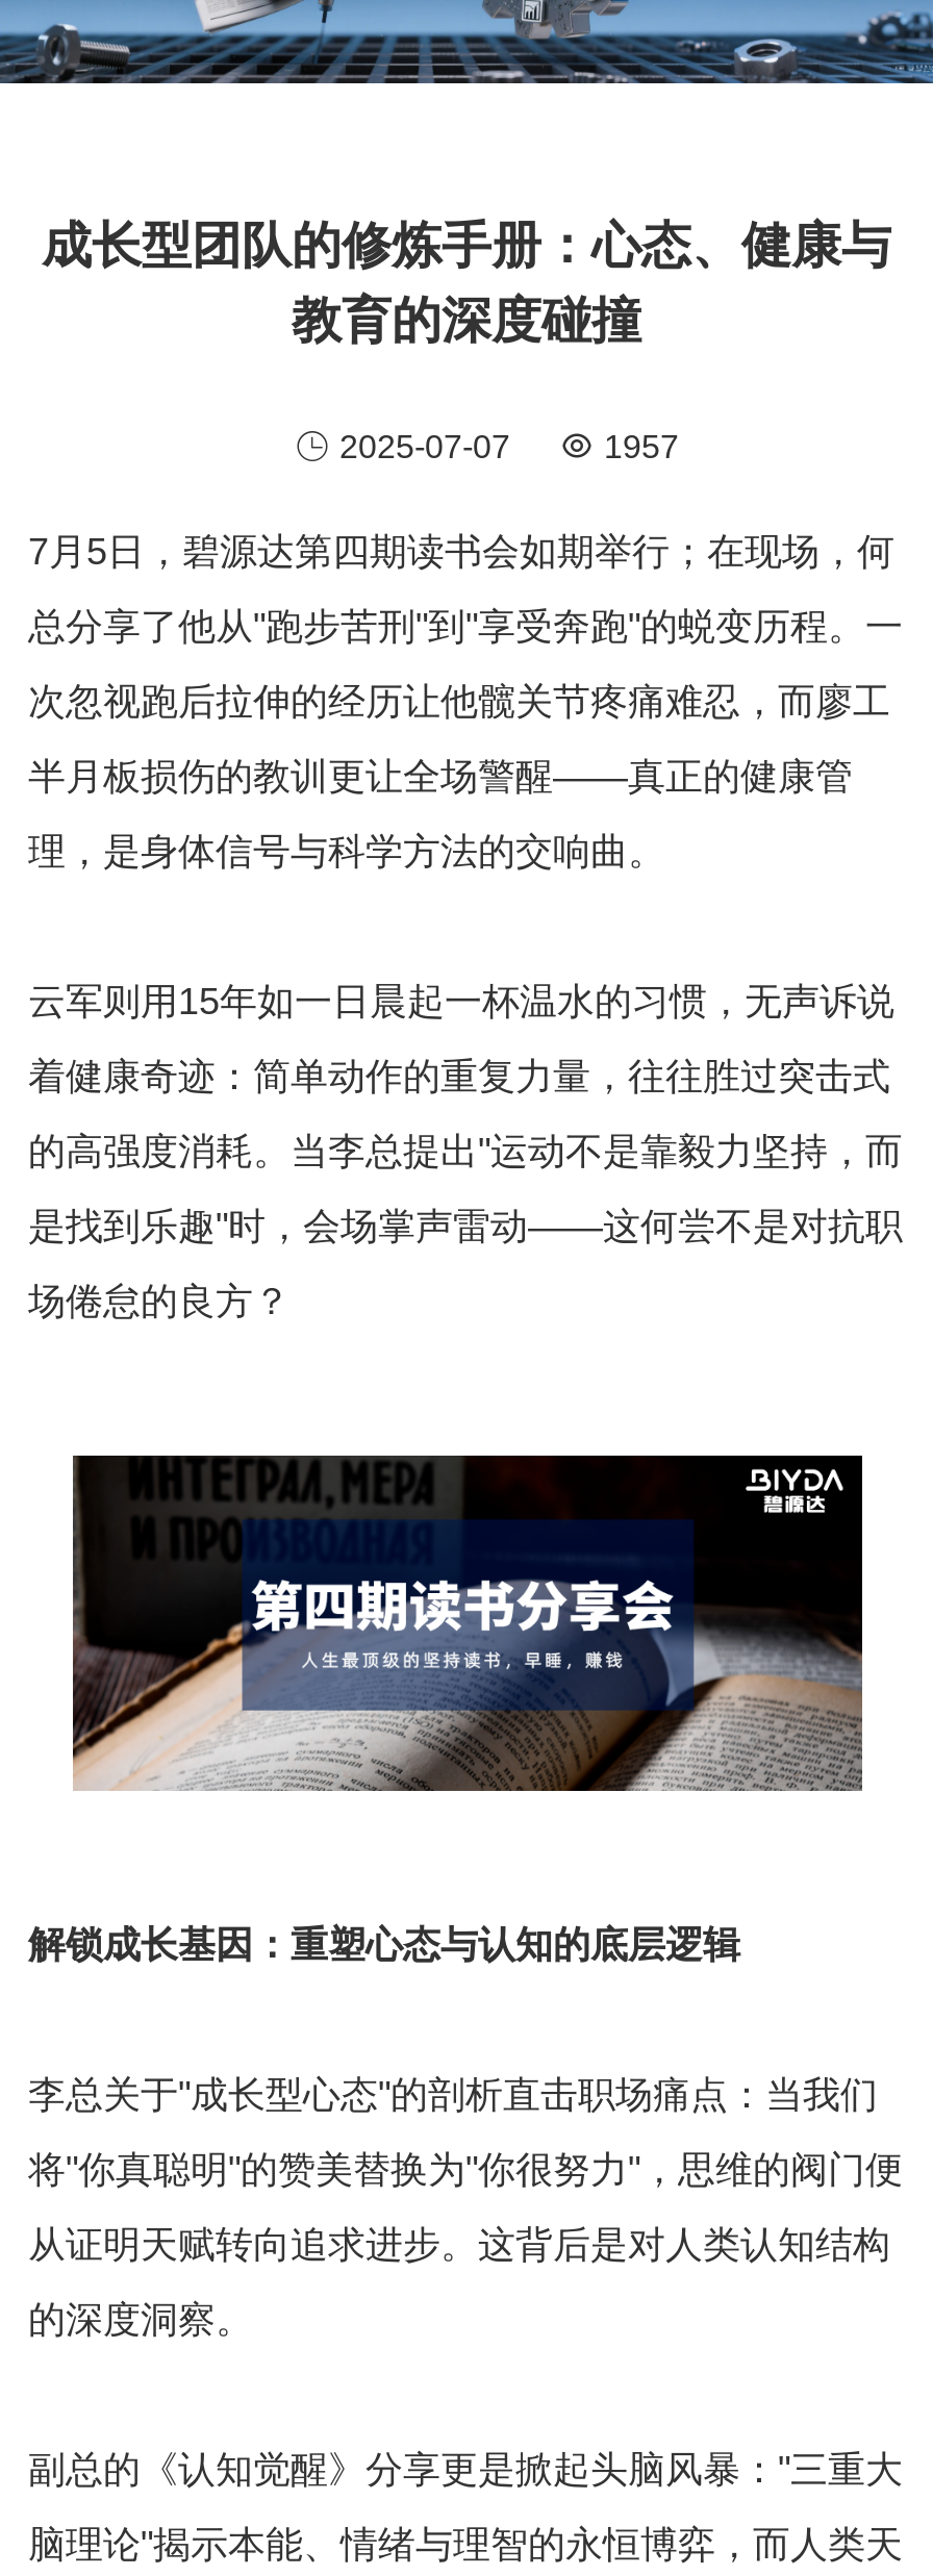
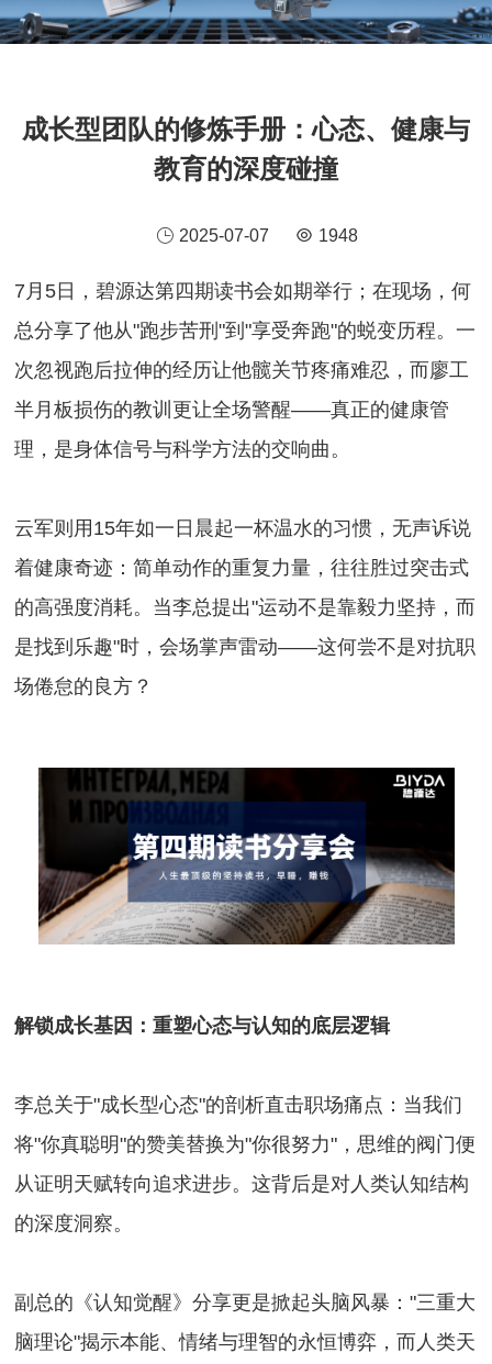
[604,429,679,464] 1957 -> [318,226,358,245] 1948

